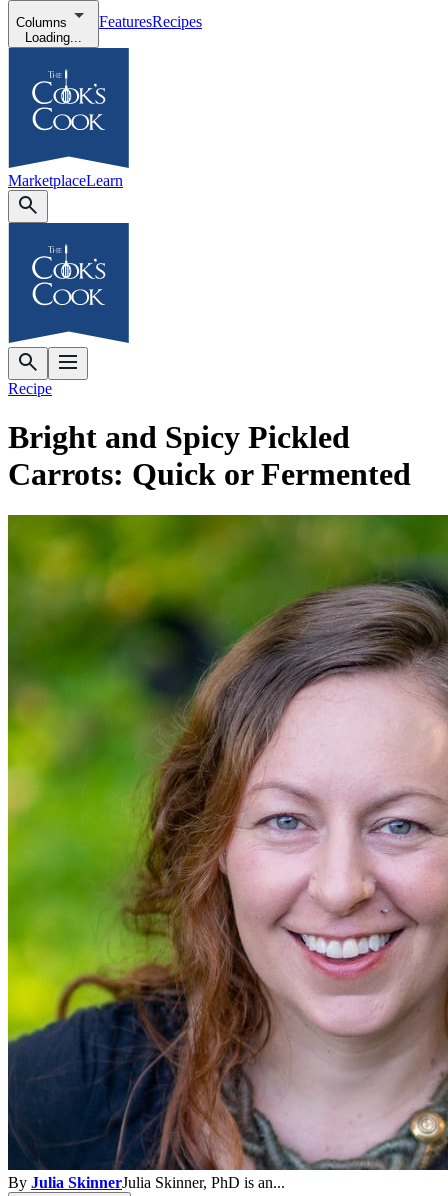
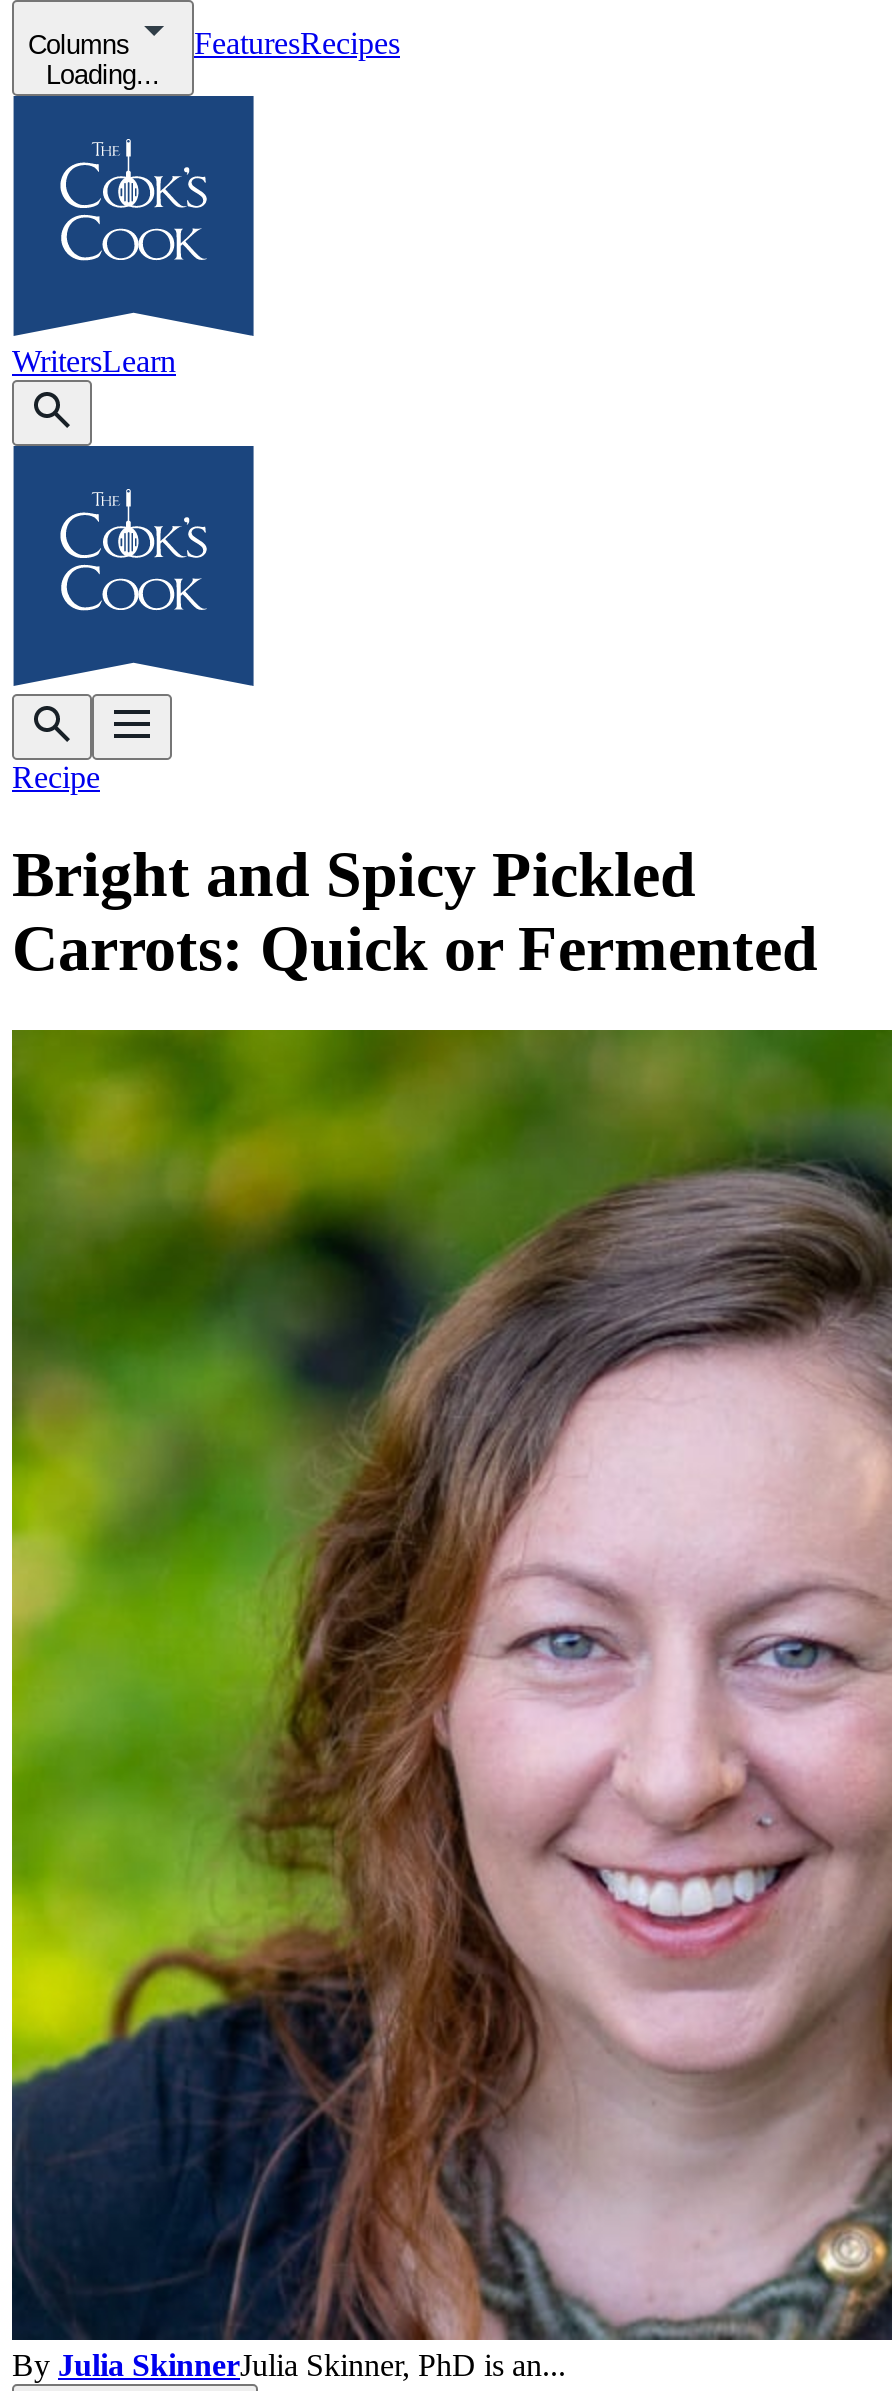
[8,172,123,189] MarketplaceLearn -> [12,344,176,378] WritersLearn

